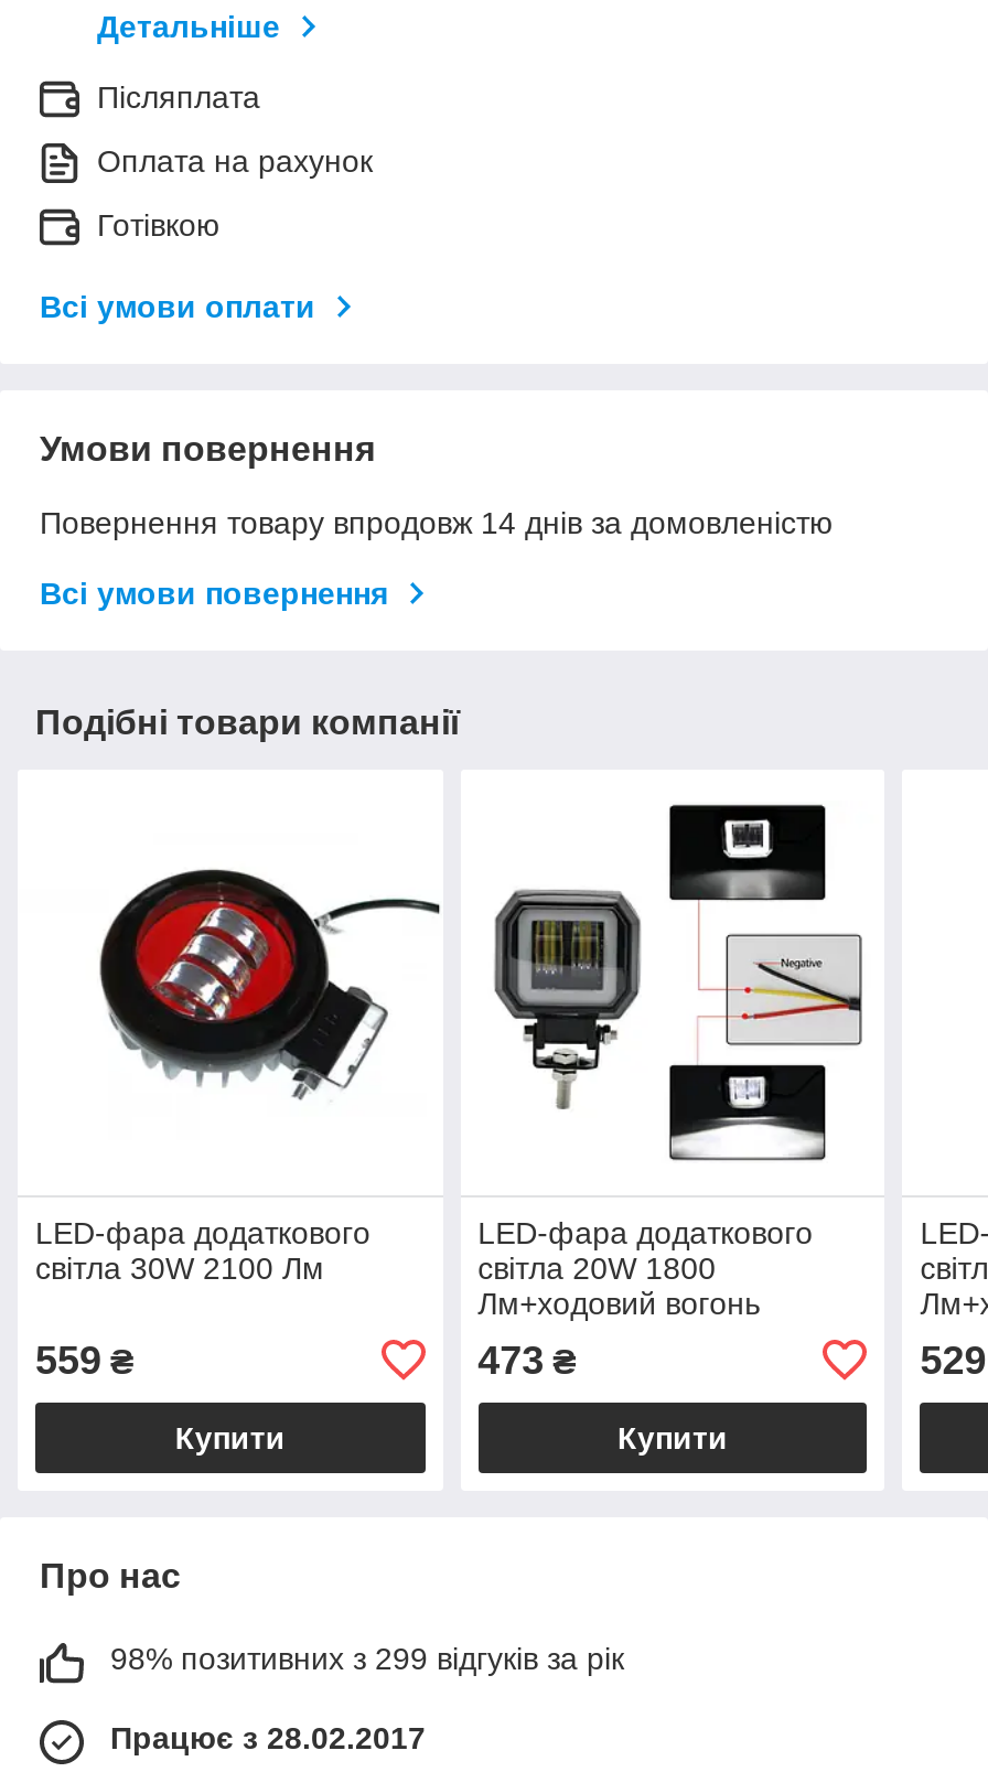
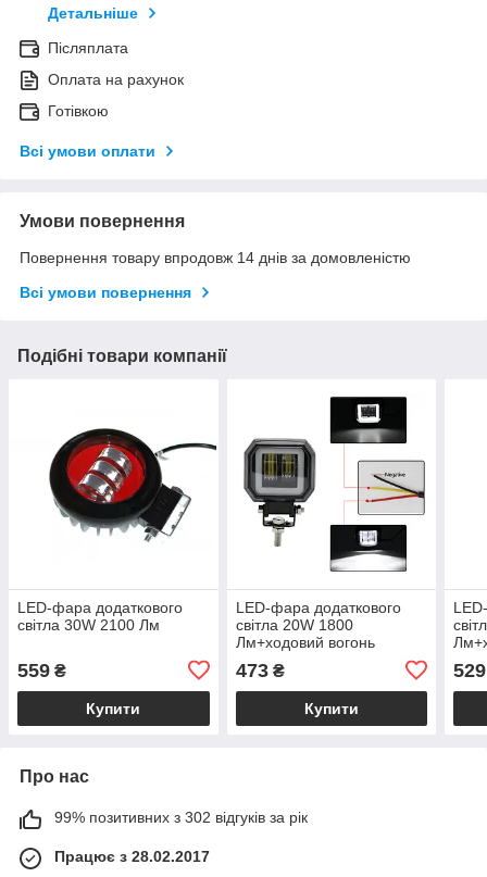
[110,1641,624,1676] 98% позитивних з 299 відгуків за рік -> [54,808,308,826] 99% позитивних з 302 відгуків за рік

